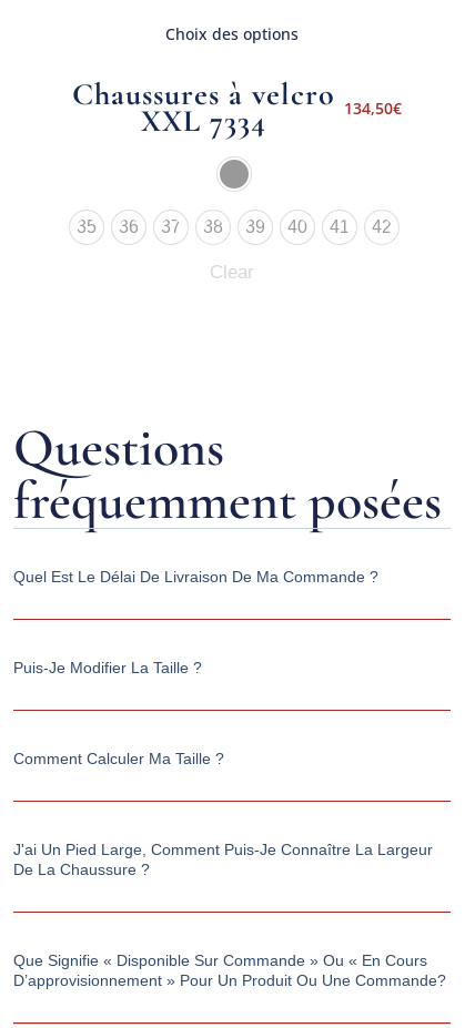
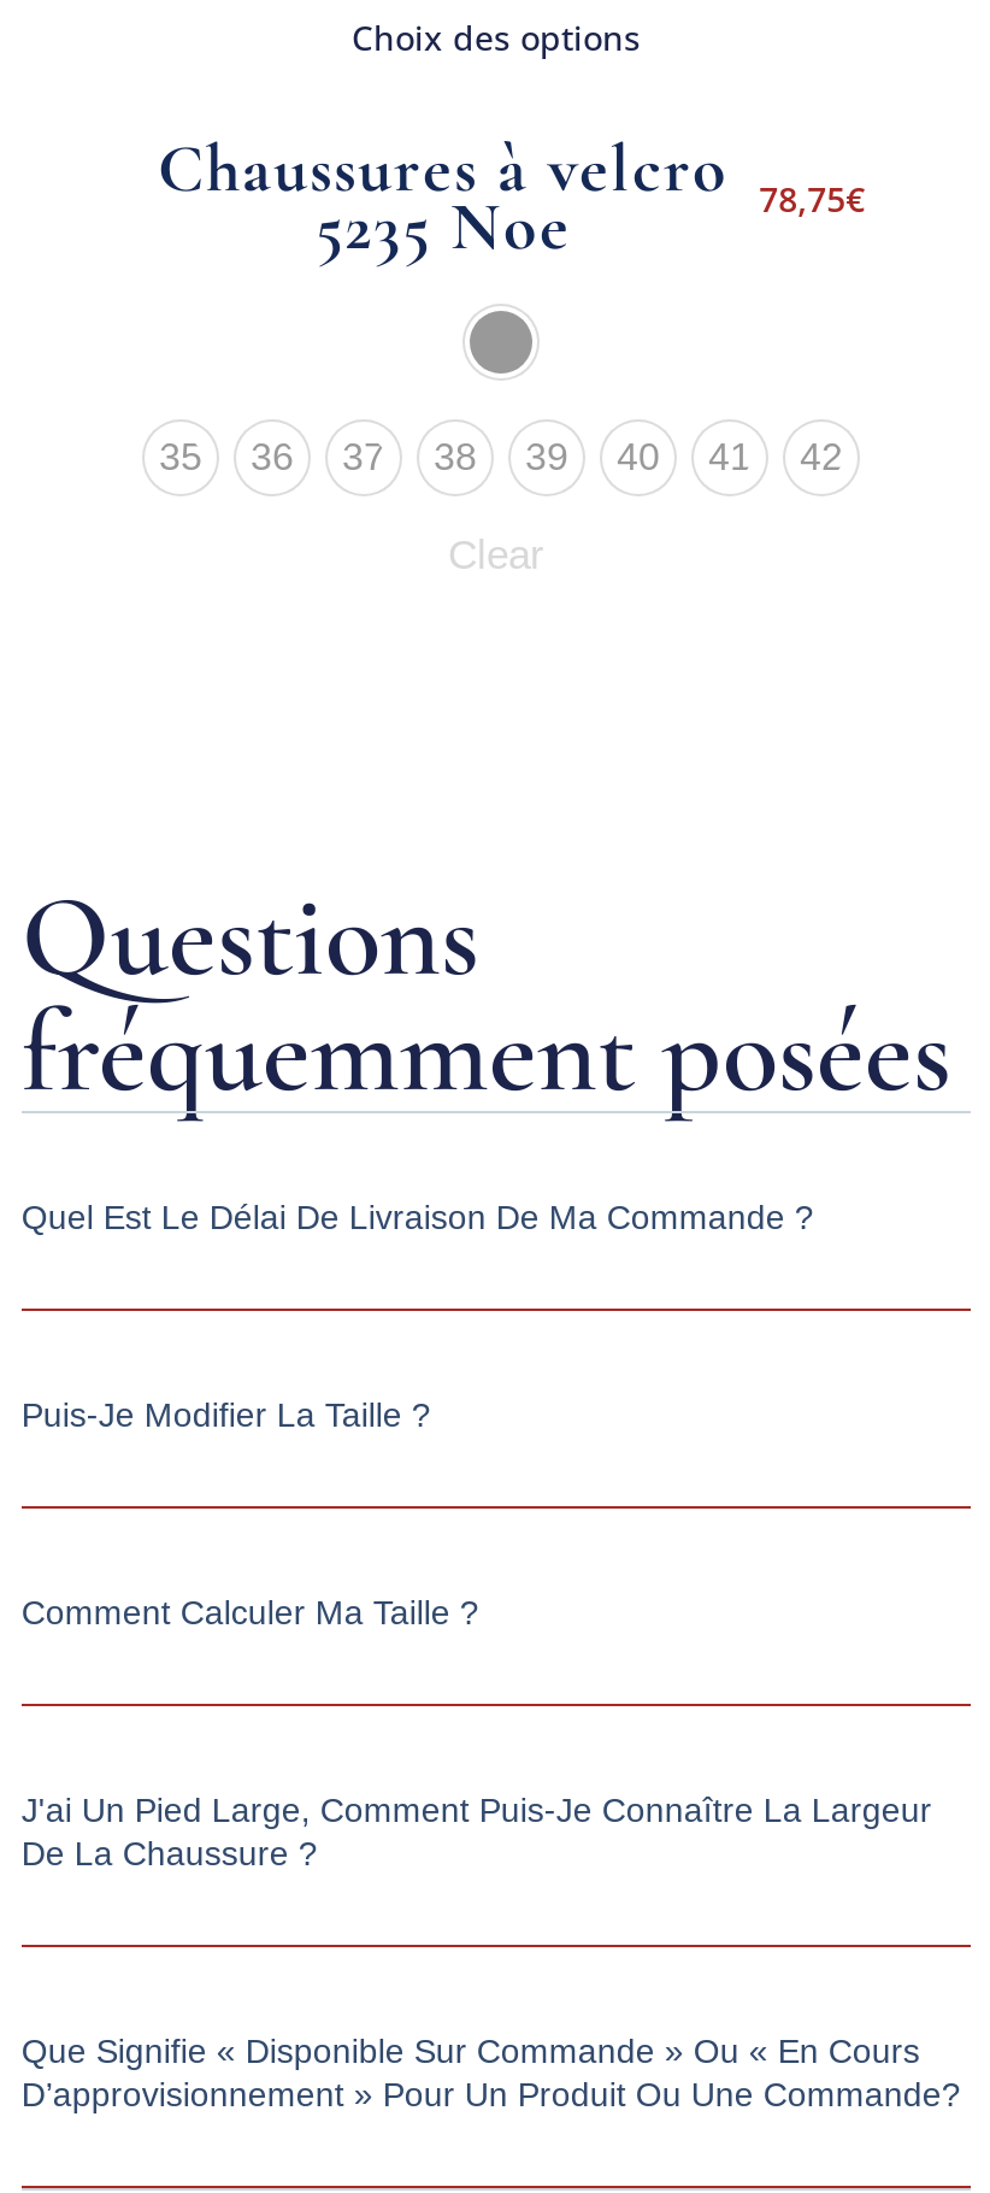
[140,97,402,140] XXL 7334 | 134,50€ -> [316,175,865,267] 5235 Noe | 78,75€

